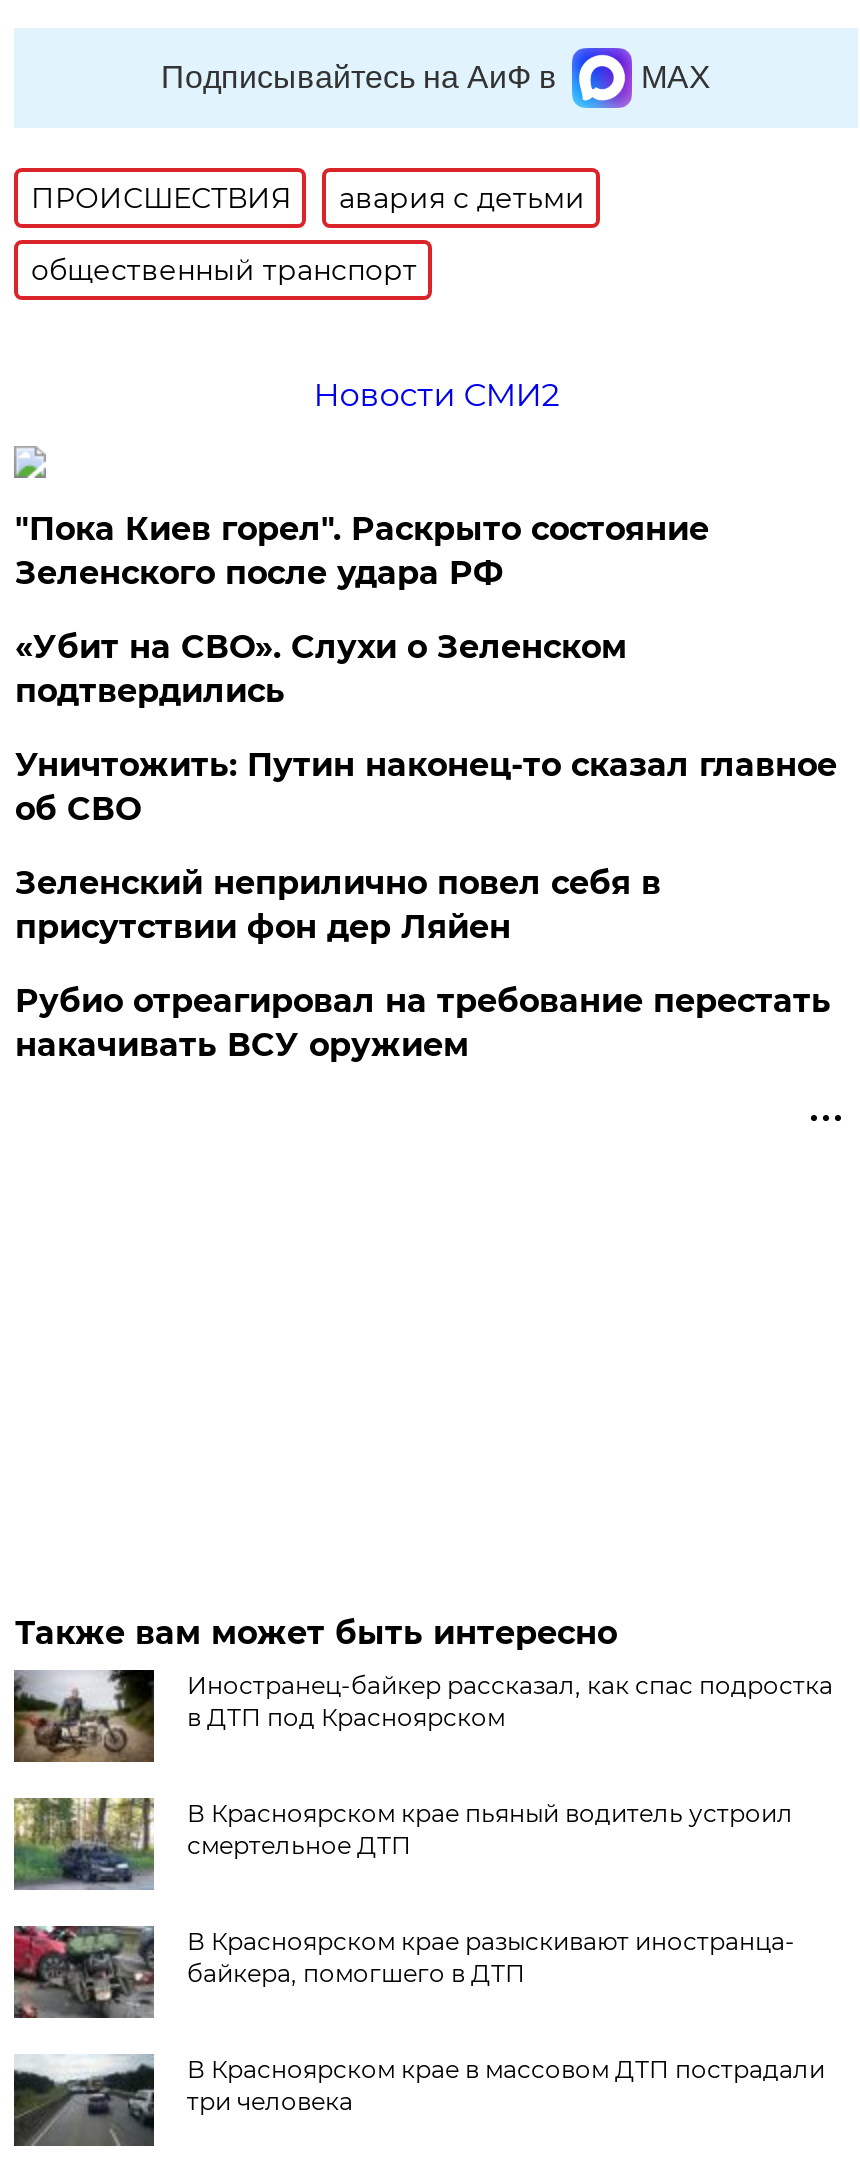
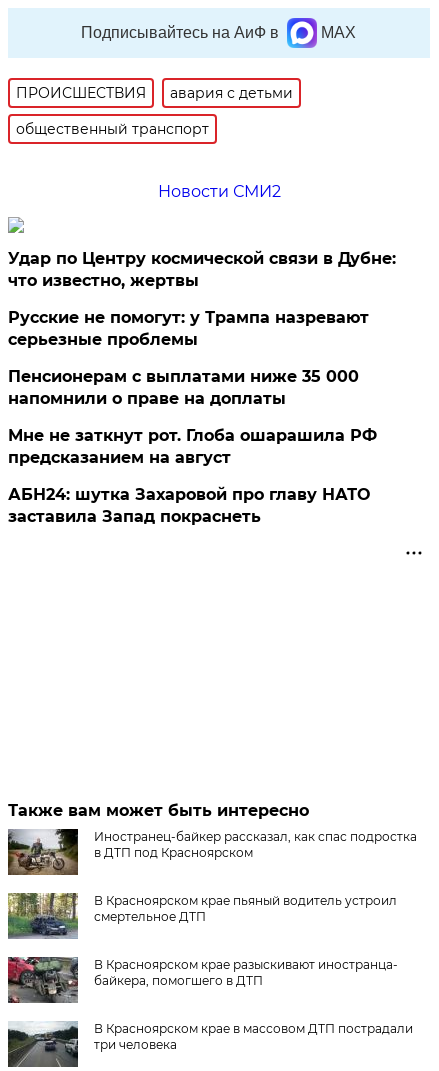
[15,510,709,592] "Пока Киев горел". Раскрыто состояние | Зеленского после удара РФ -> [8,249,396,290] Удар по Центру космической связи в Дубне: | что известно, жертвы
[15,628,627,710] «Убит на СВО». Слухи о Зеленском | подтвердились -> [8,308,369,349] Русские не помогут: у Трампа назревают | серьезные проблемы
[15,746,837,828] Уничтожить: Путин наконец-то сказал главное | об СВО -> [8,367,359,408] Пенсионерам с выплатами ниже 35 000 | напомнили о праве на доплаты
[15,864,661,946] Зеленский неприлично повел cебя в | присутствии фон дер Ляйен -> [8,426,377,467] Мне не заткнут рот. Глоба ошарашила РФ | предсказанием на август
[15,982,831,1064] Рубио отреагировал на требование перестать | накачивать ВСУ оружием -> [8,485,370,526] АБН24: шутка Захаровой про главу НАТО | заставила Запад покраснеть

